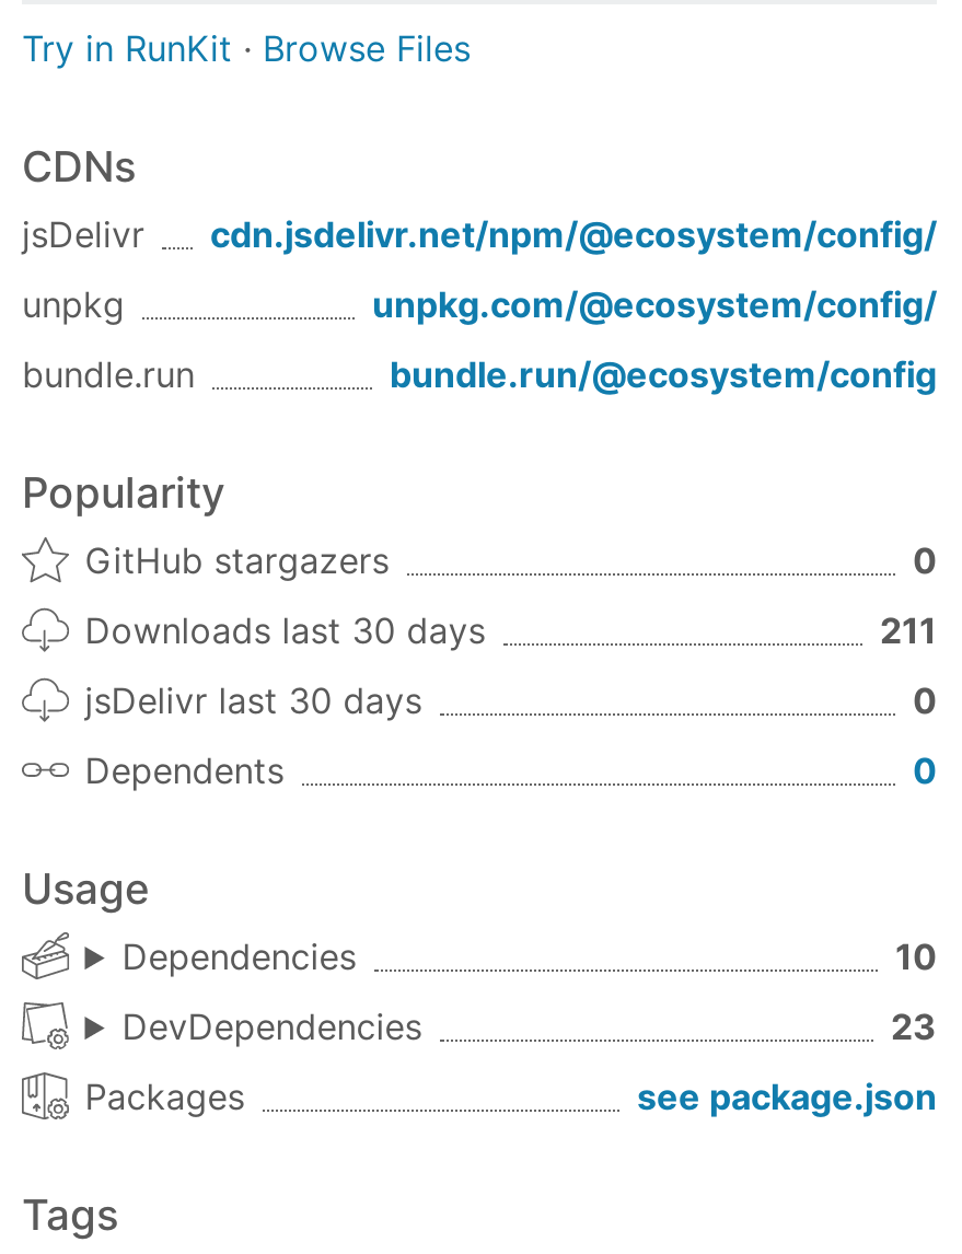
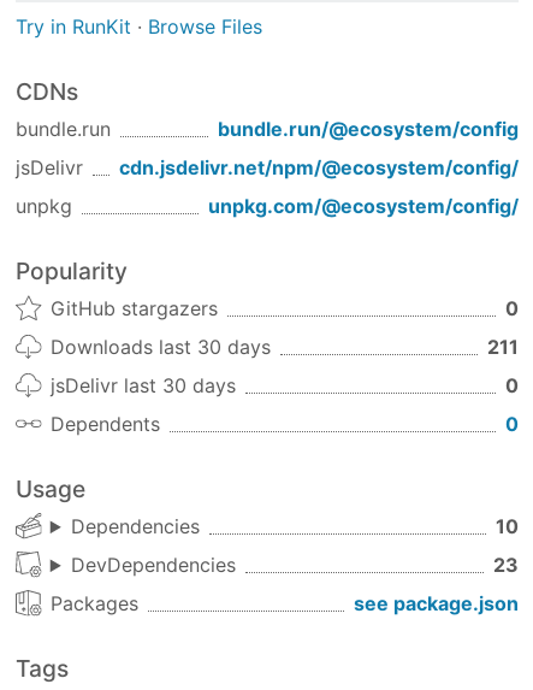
moved [22,213,937,326] -> [16,155,519,218]: jsDelivr | cdn.jsdelivr.net/npm/@ecosystem/config/ | unpkg | unpkg.com/@ecosystem/config/
moved [22,353,937,396] -> [16,117,519,141]: bundle.run | bundle.run/@ecosystem/config

